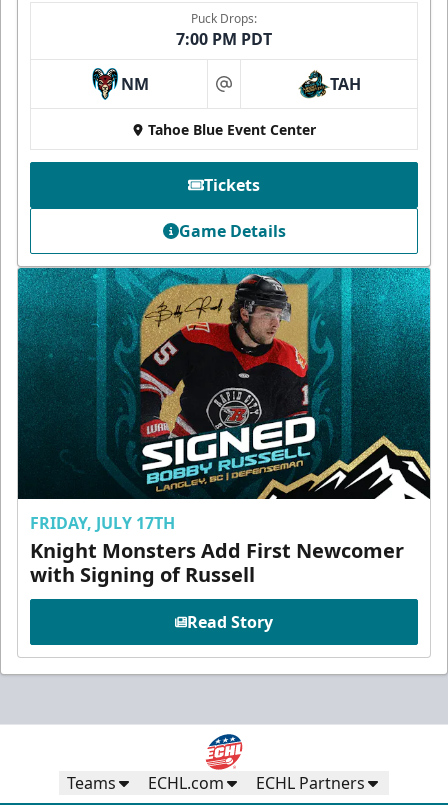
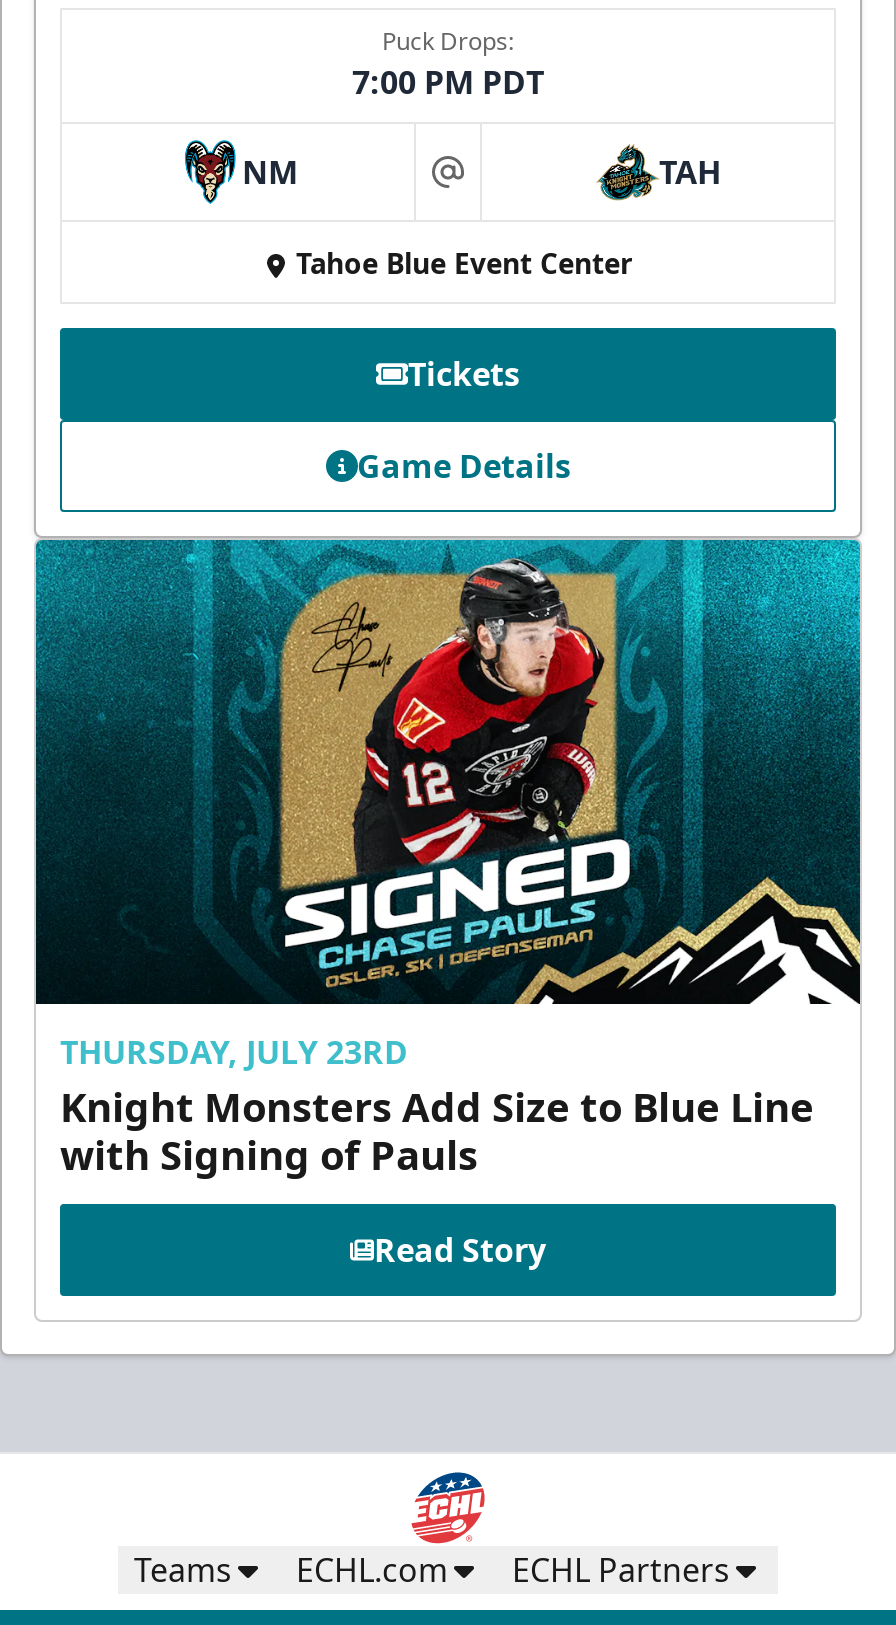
[24,274,404,588] [image] | FRIDAY, JULY 17TH | Knight Monsters Add First Newcomer | with Signing of Russell -> [60,555,814,1182] [image] | THURSDAY, JULY 23RD | Knight Monsters Add Size to Blue Line | with Signing of Pauls

